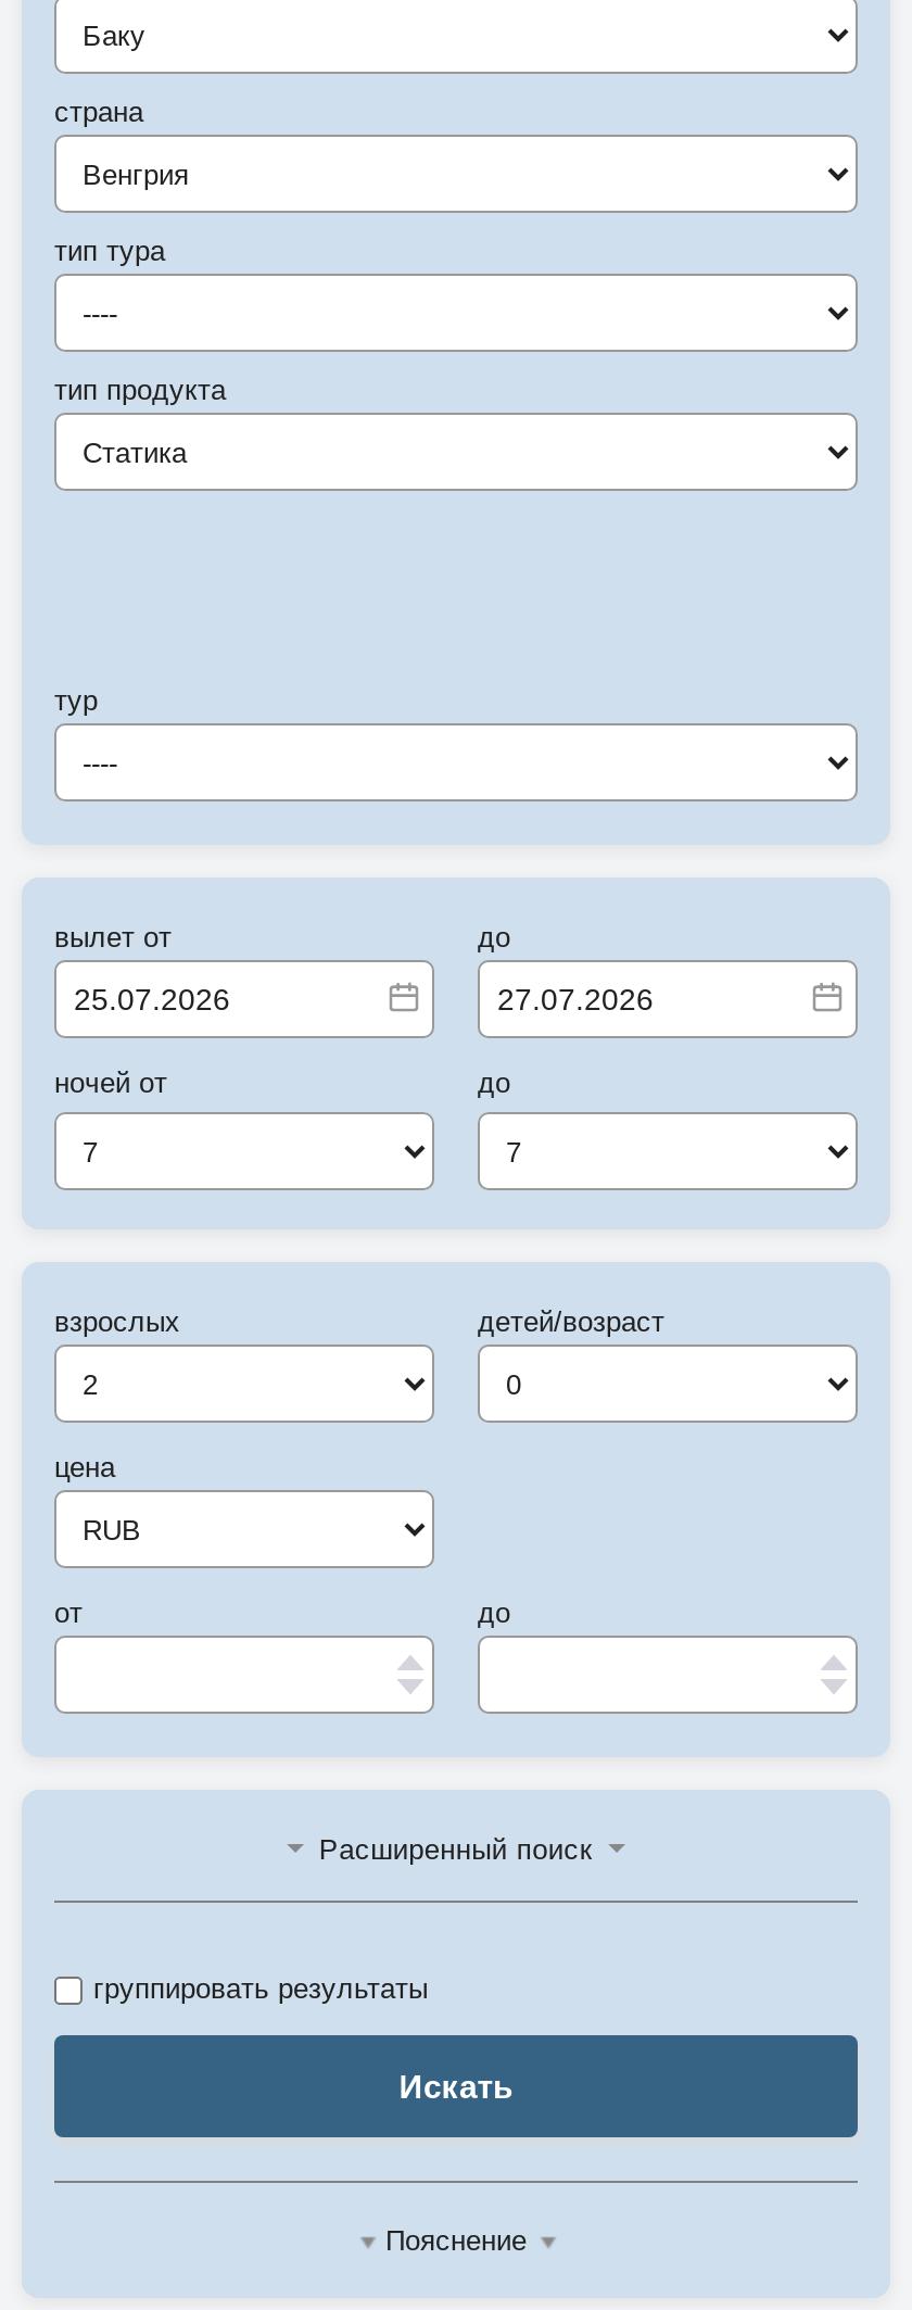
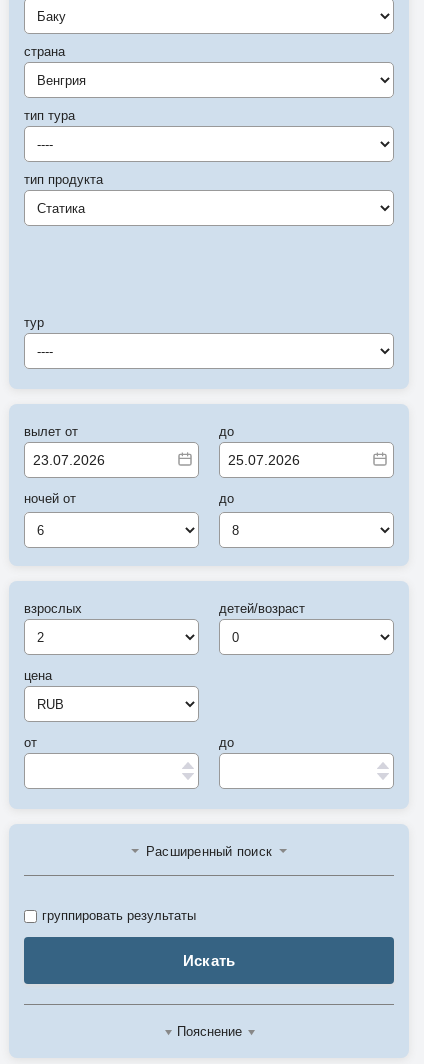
[72,1132,89,1166] 7 -> [32,521,40,537] 6
[495,1132,512,1166] 7 -> [227,521,235,537] 8

